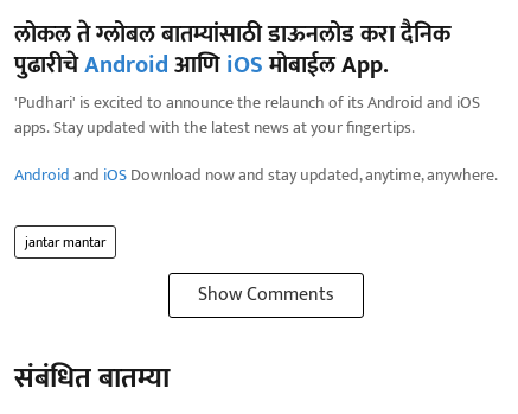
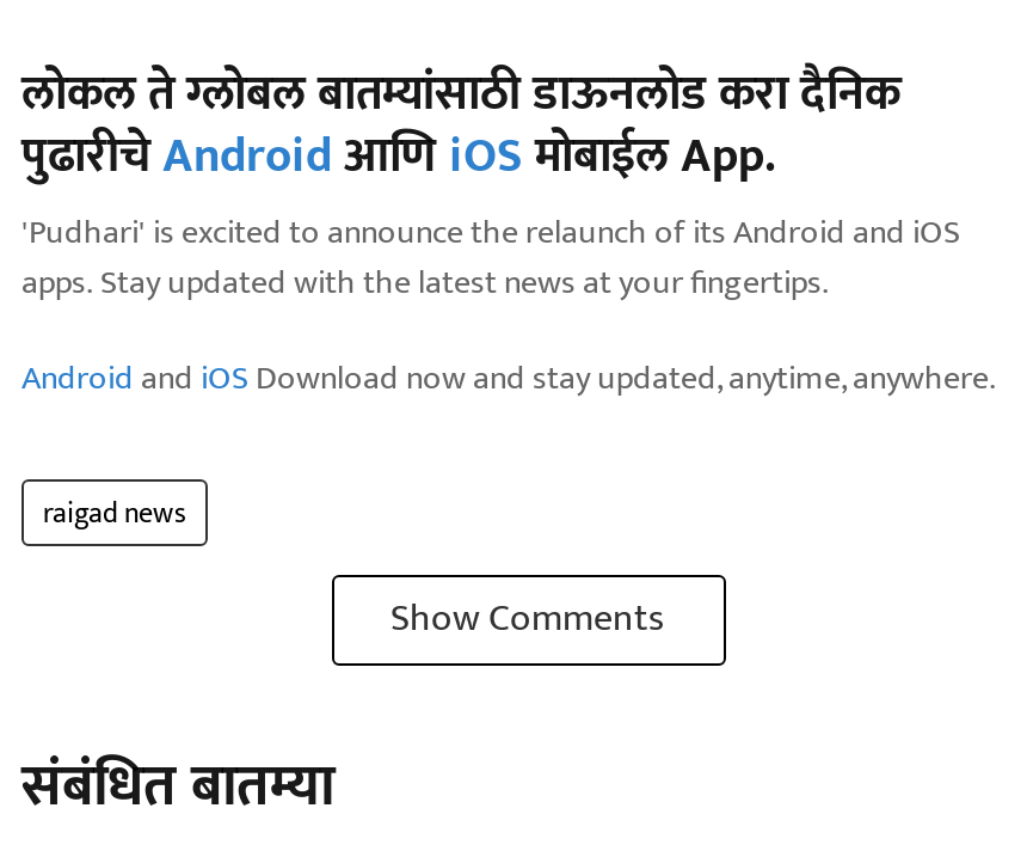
[25,231,105,254] jantar mantar -> [43,487,186,535] raigad news

